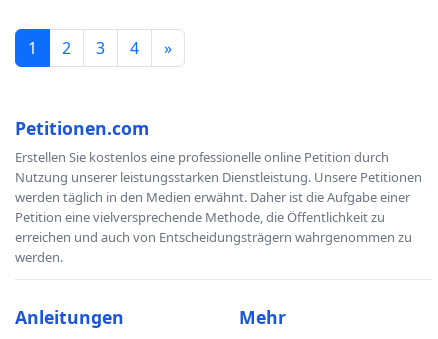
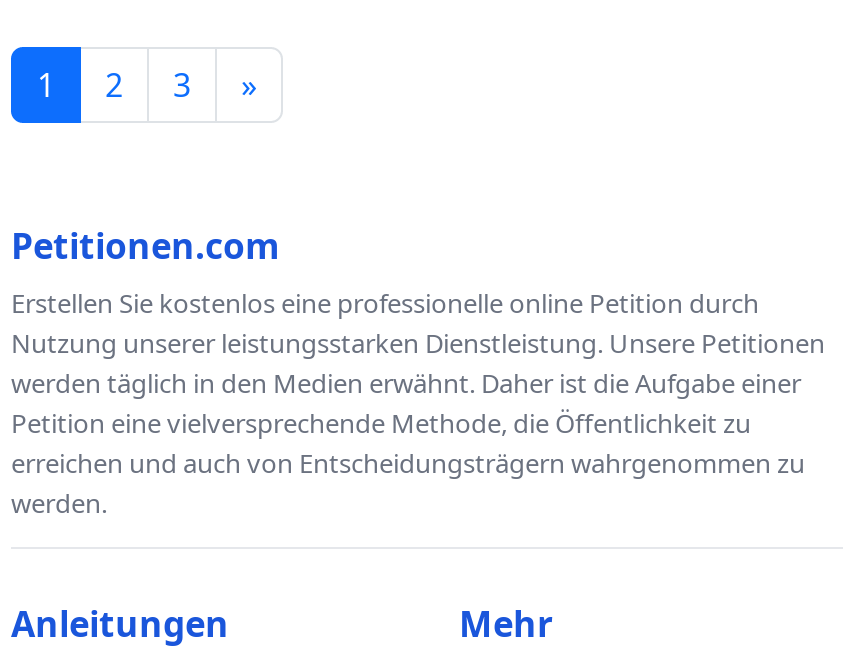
[130,37,139,59] 4 -> none

